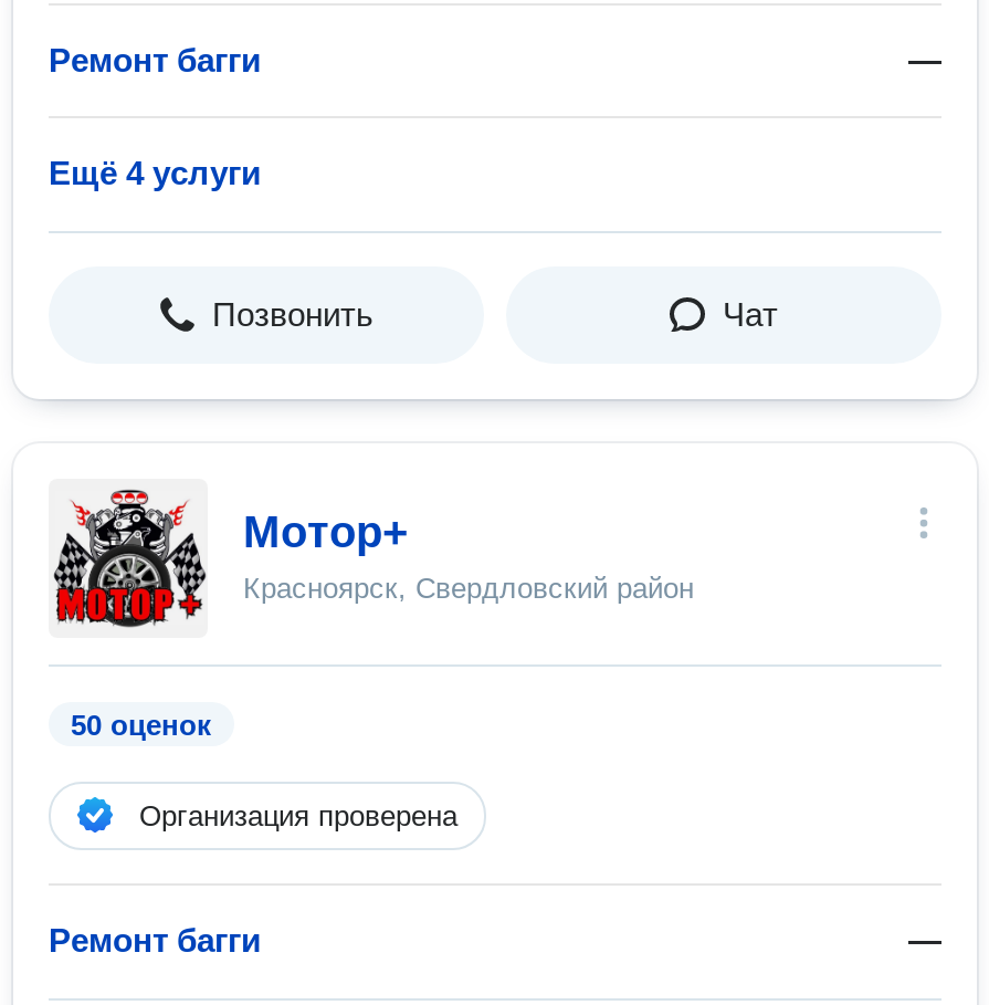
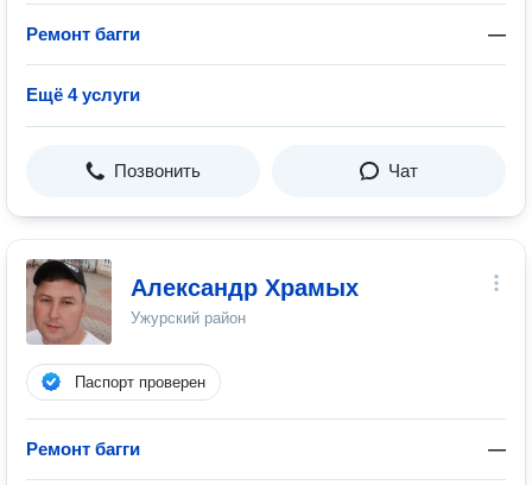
[49,485,694,638] [image] | Мотор+ | Красноярск, Свердловский район -> [25,258,359,327] [image] | Александр Храмых | Ужурский район
[71,709,457,833] 50 оценок | Организация проверена -> [75,373,205,391] Паспорт проверен

